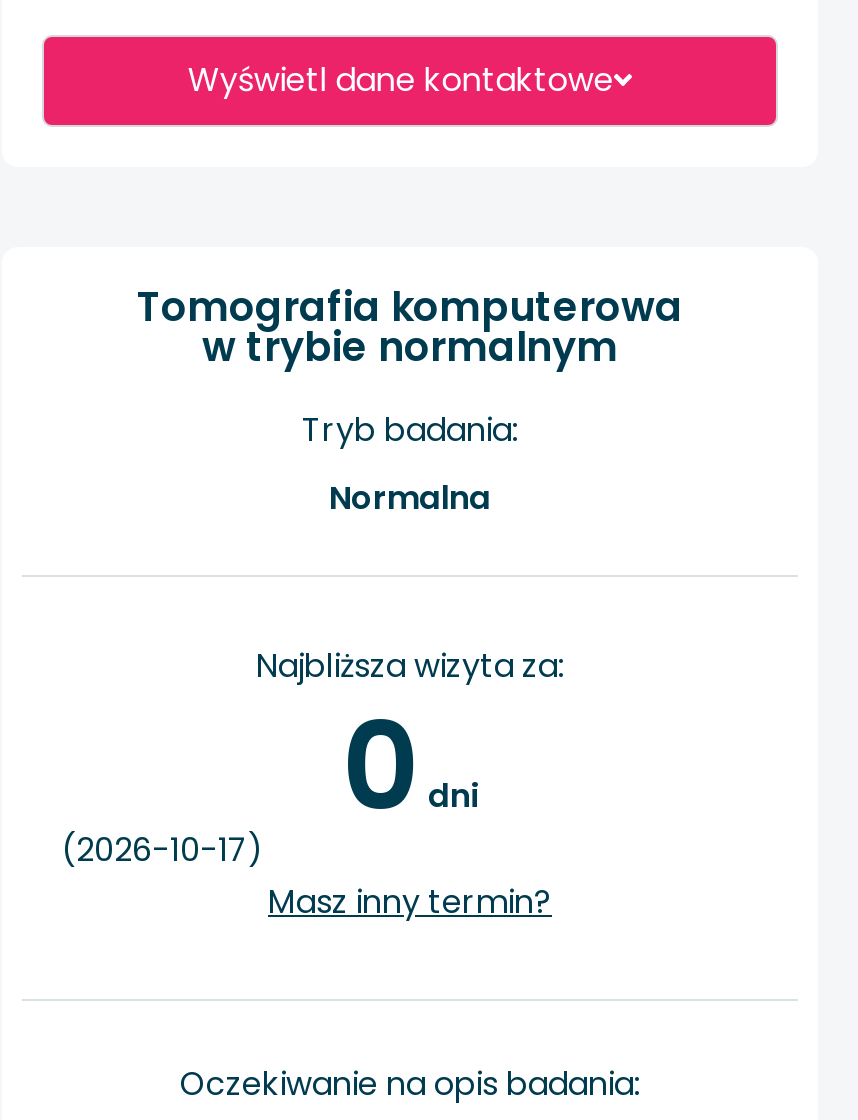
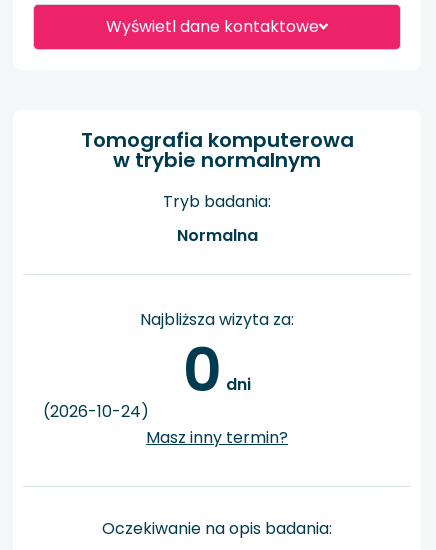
[62,828,264,874] (2026-10-17) -> [43,400,149,423] (2026-10-24)

